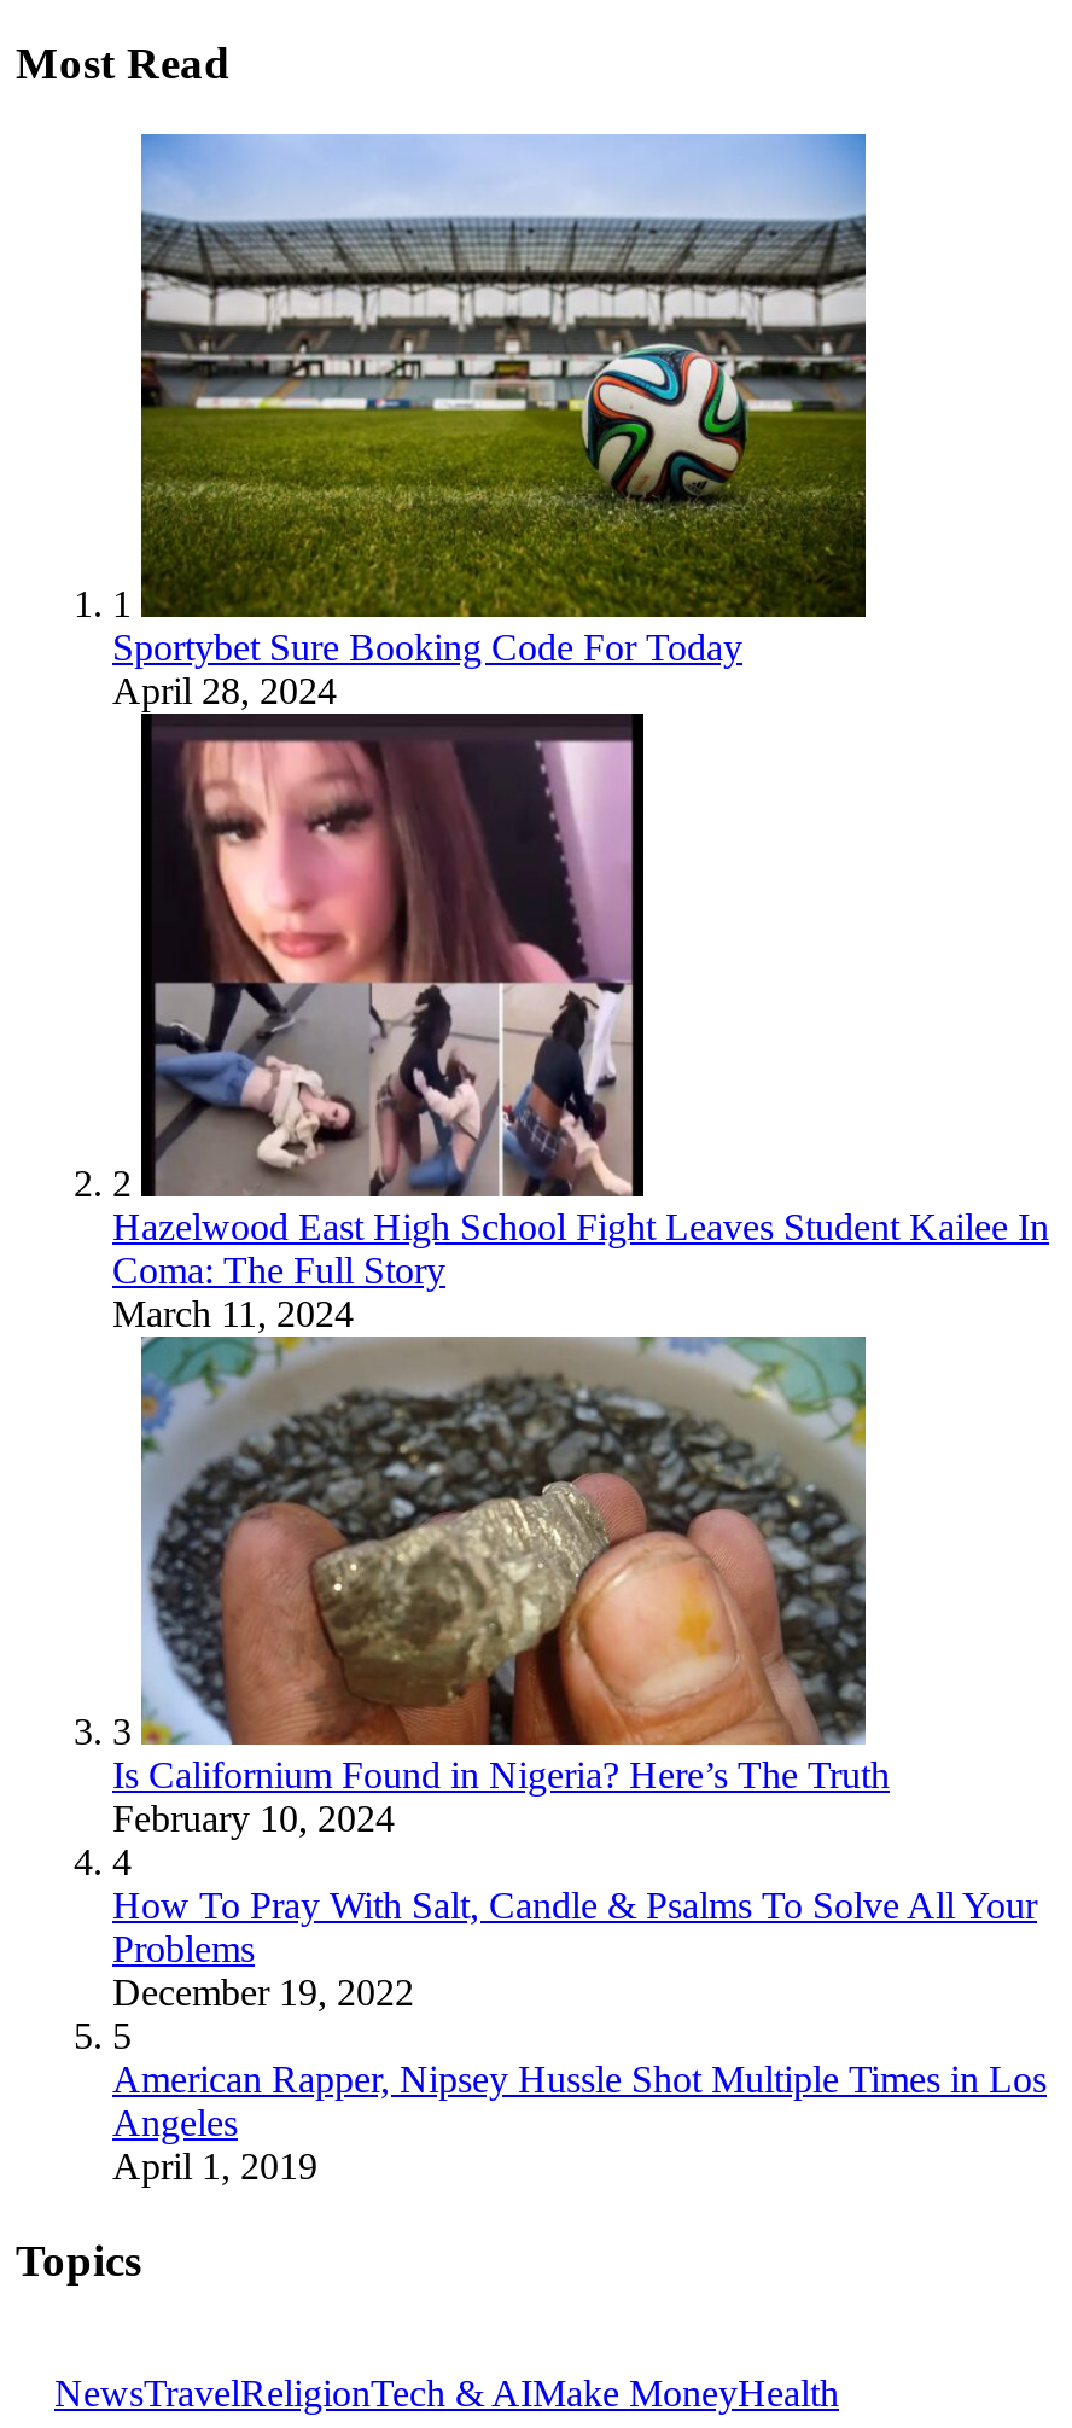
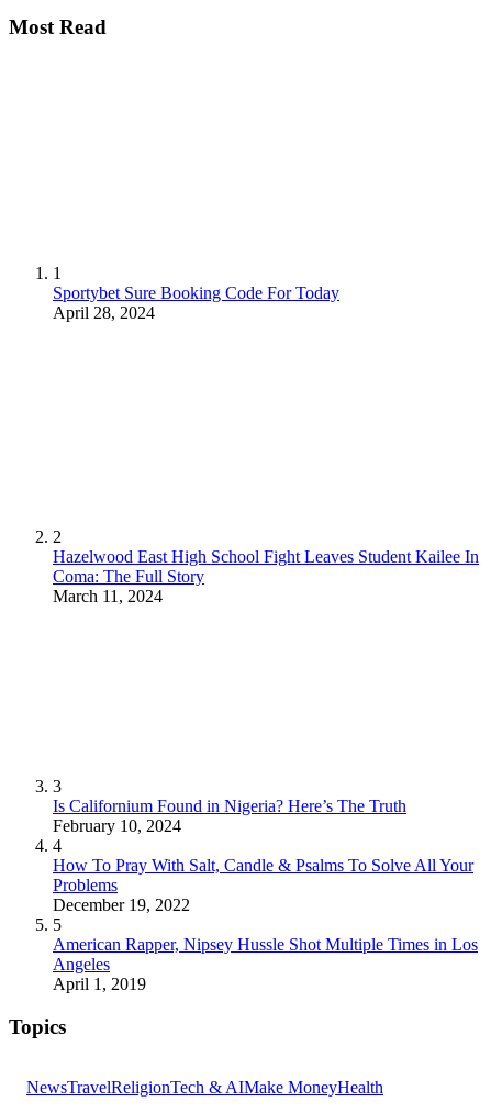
[139,132,868,619] [image] -> none
[139,711,646,1199] [image] -> none
[139,1334,868,1747] [image] -> none

